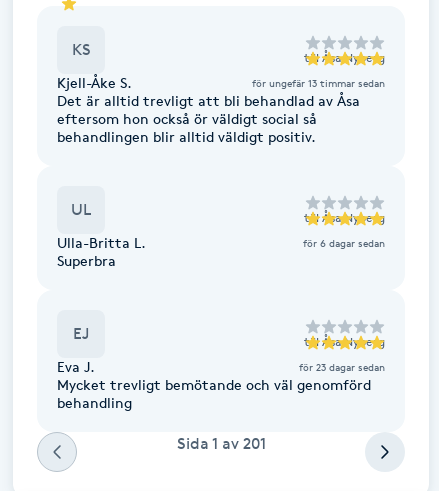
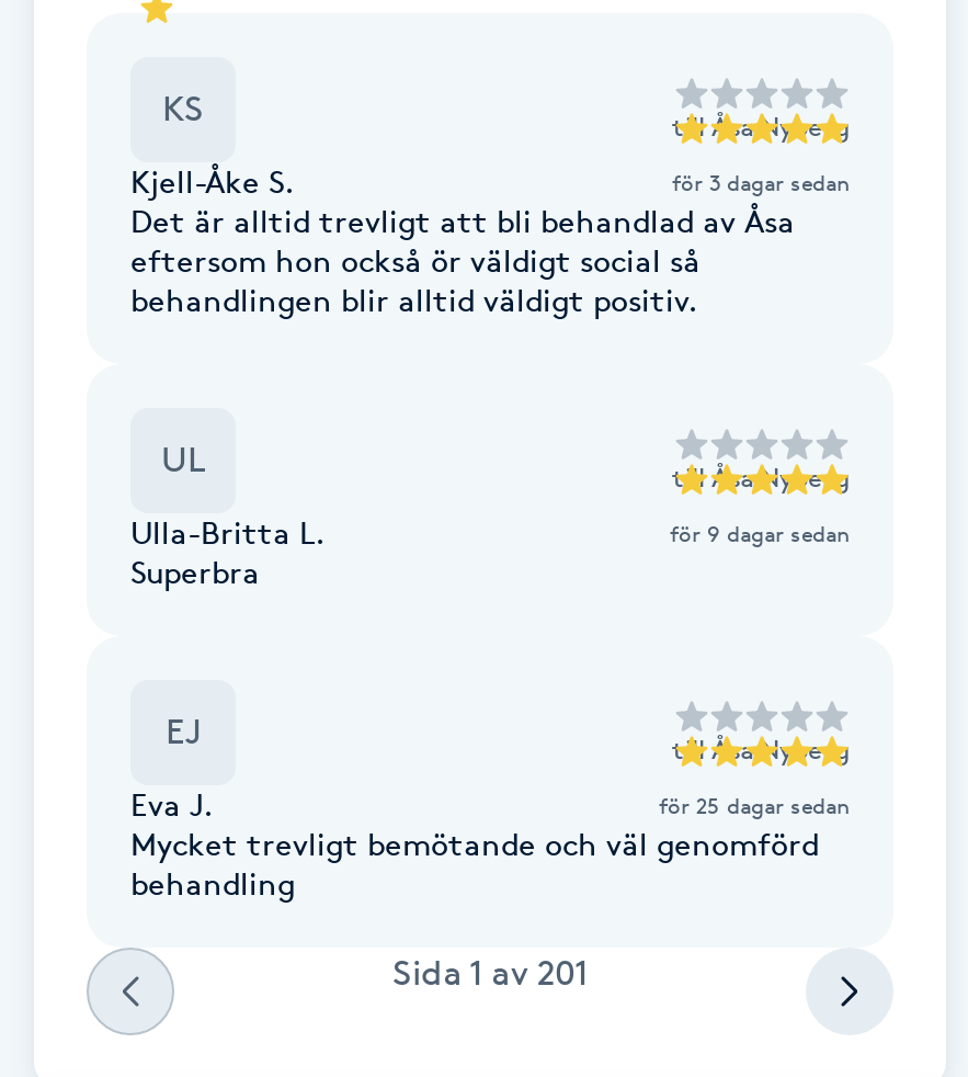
[252,76,385,89] för ungefär 13 timmar sedan -> [672,166,850,195] för 3 dagar sedan
[303,236,385,249] för 6 dagar sedan -> [670,517,850,546] för 9 dagar sedan
[299,360,385,373] för 23 dagar sedan -> [659,789,850,818] för 25 dagar sedan

